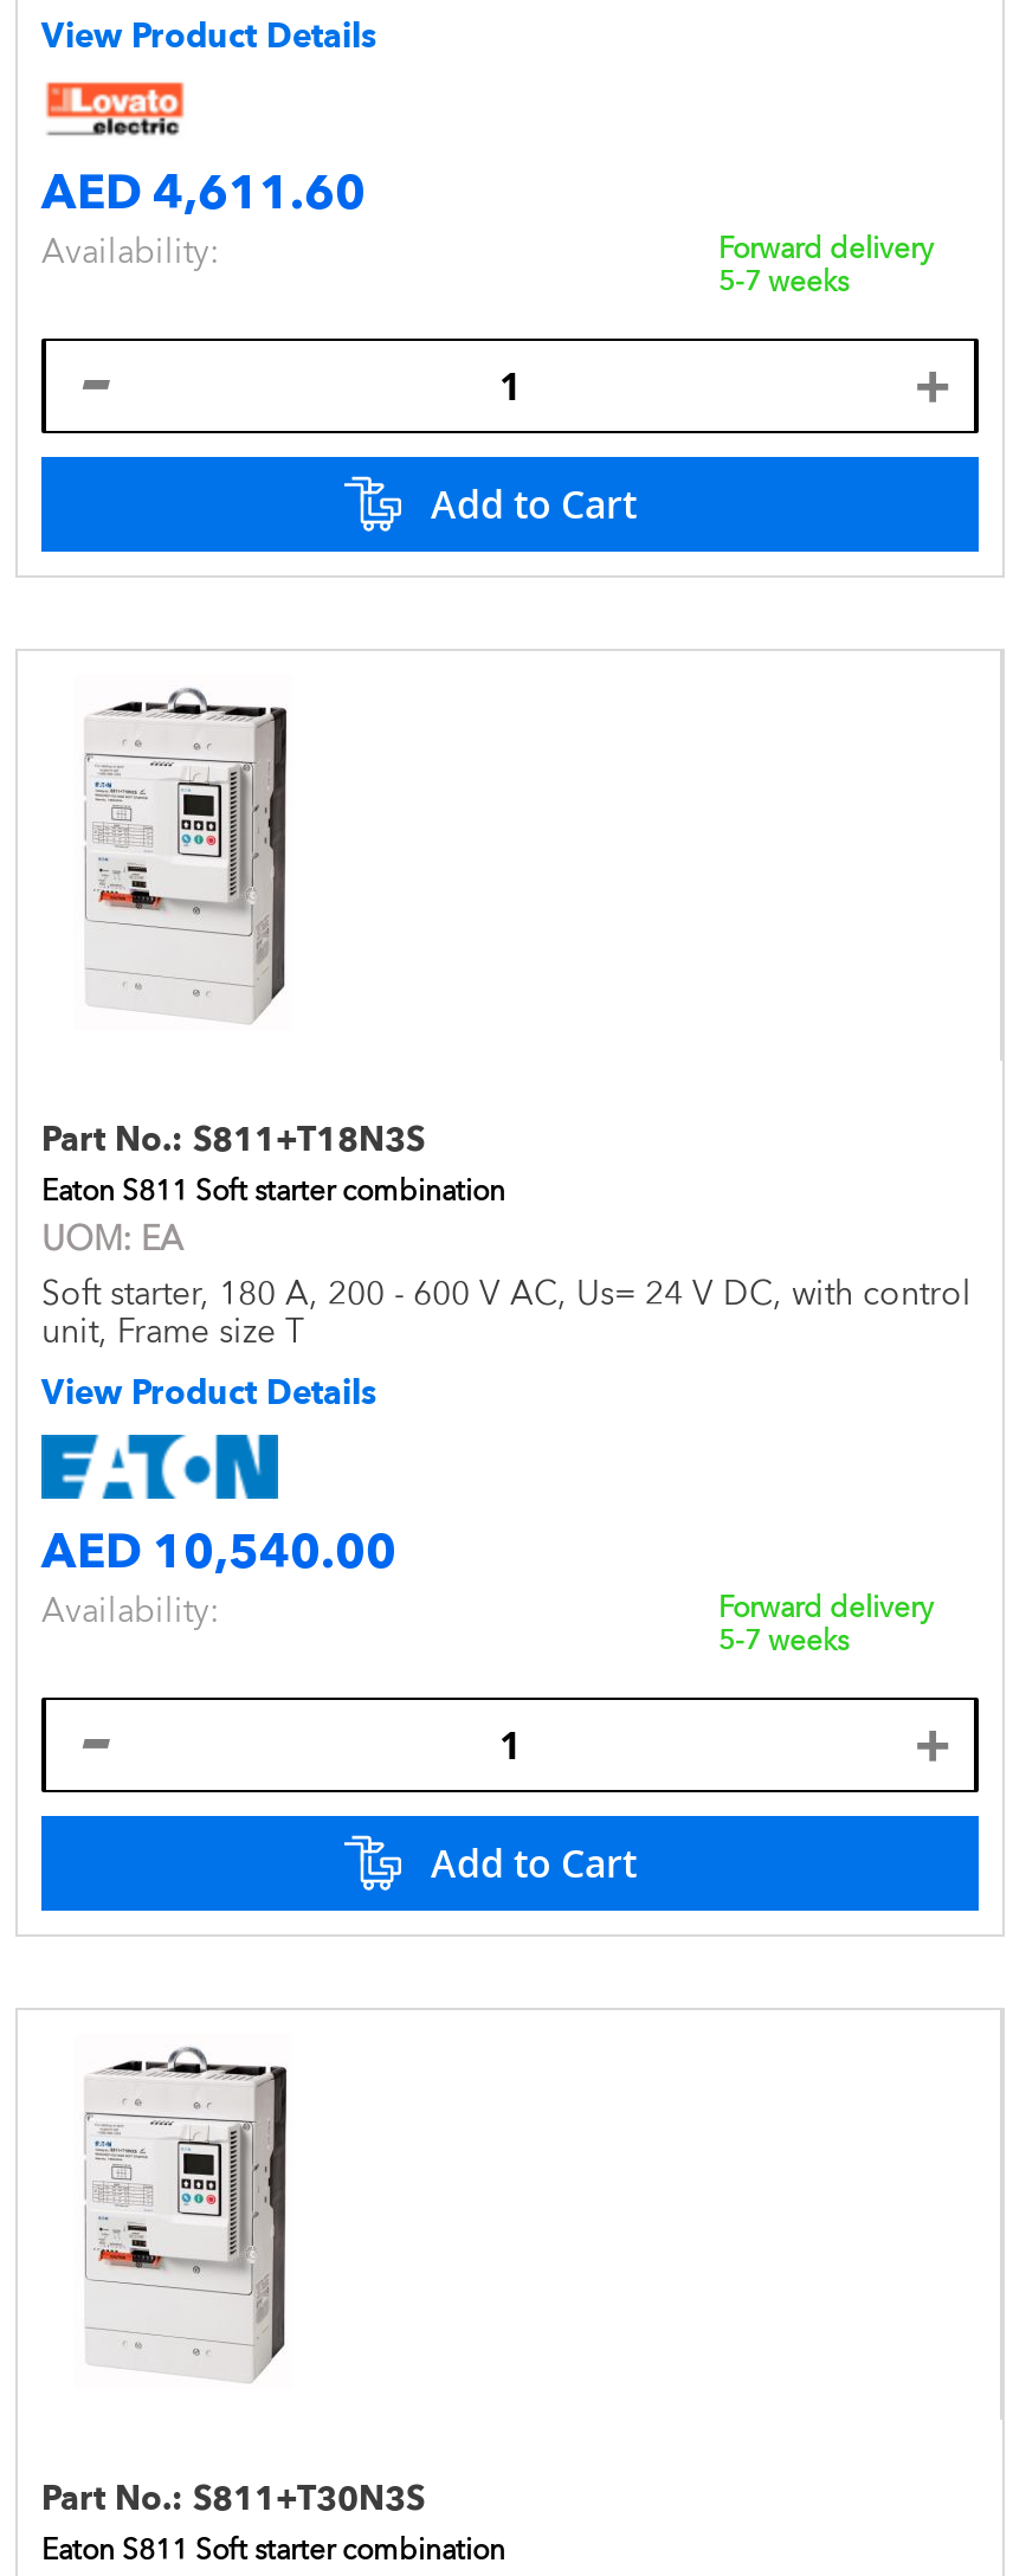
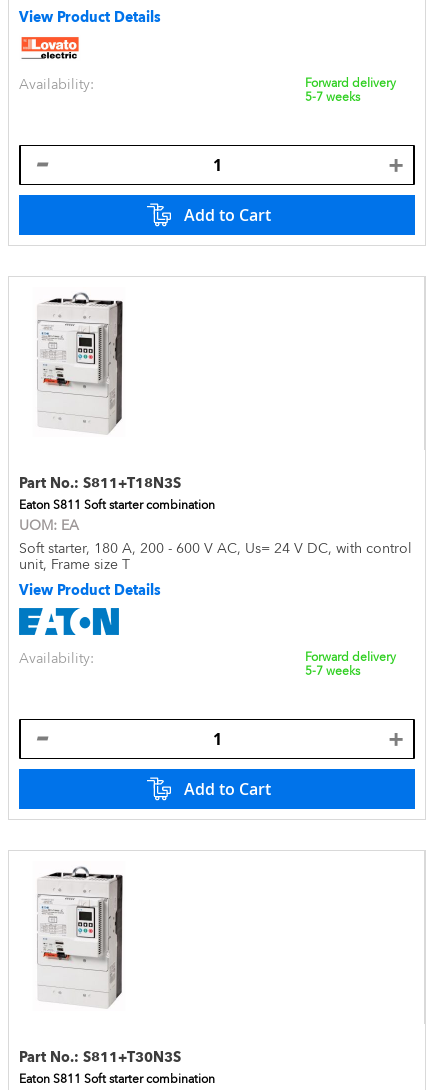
[41,163,366,220] AED 4,611.60 -> none
moved [41,232,934,298] -> [19,76,396,104]: Availability: | Forward delivery | 5-7 weeks
[41,1522,396,1579] AED 10,540.00 -> none
moved [41,1591,934,1657] -> [19,650,396,678]: Availability: | Forward delivery | 5-7 weeks

